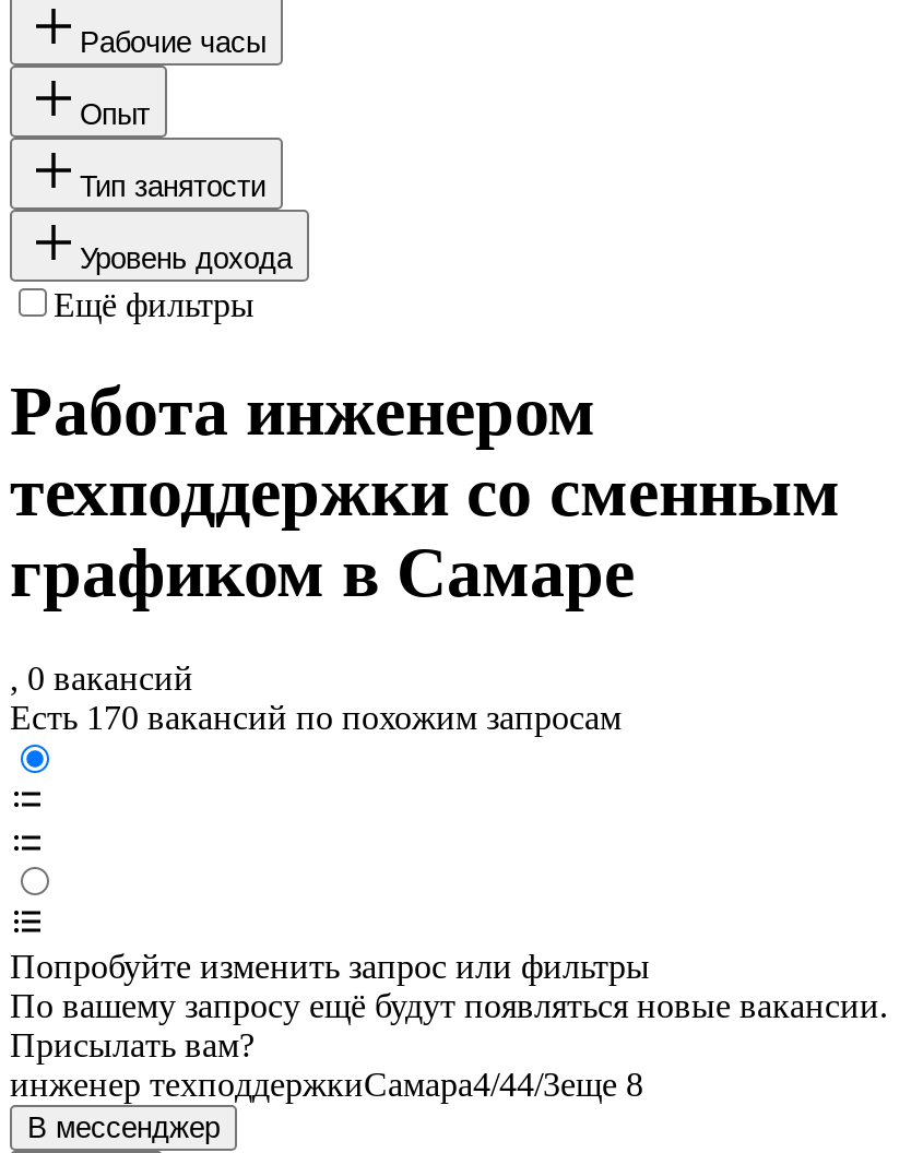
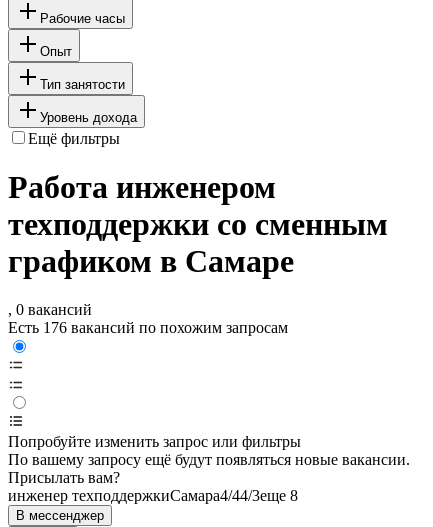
[10,700,622,737] Есть 170 вакансий по похожим запросам -> [8,319,288,336] Есть 176 вакансий по похожим запросам

